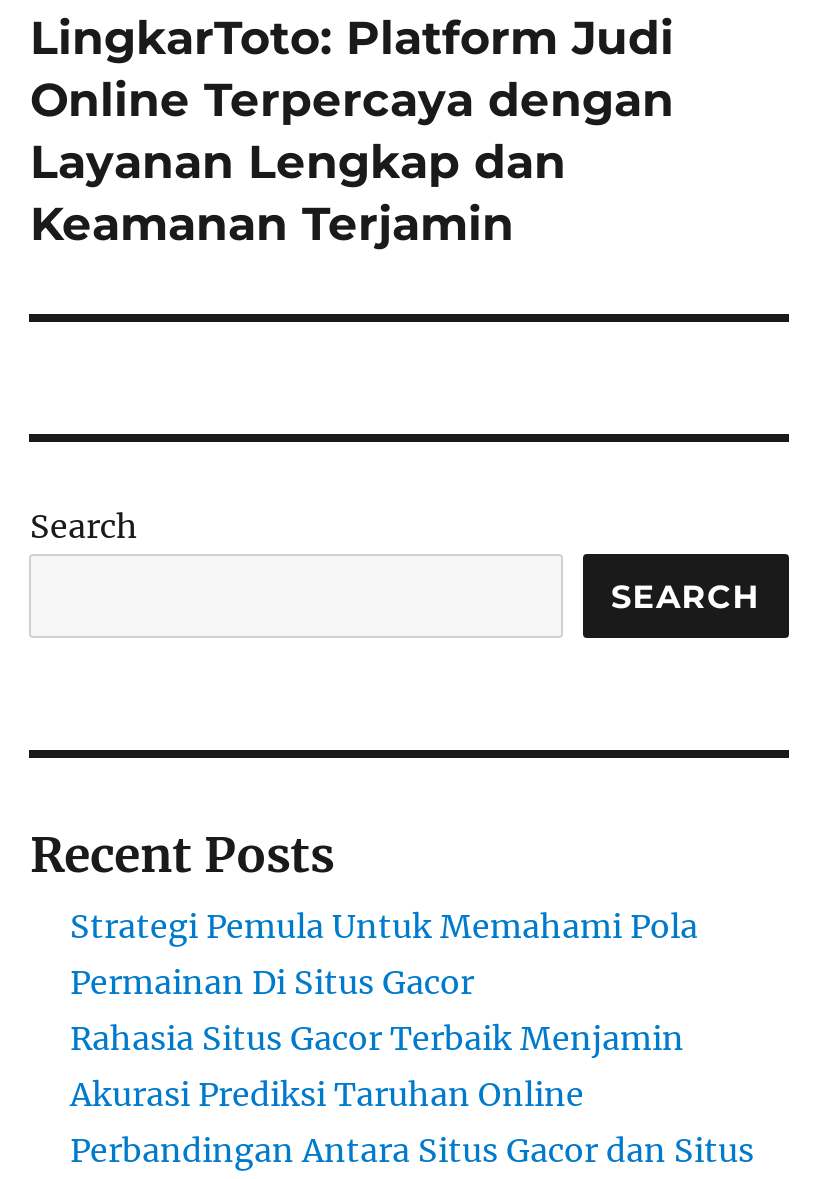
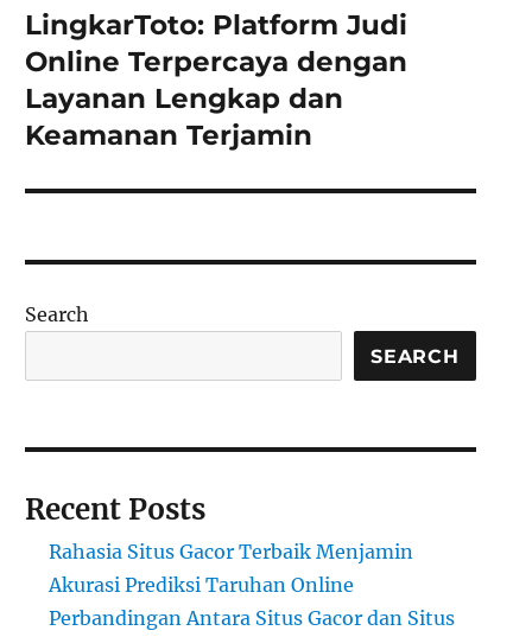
[70,906,698,1002] Strategi Pemula Untuk Memahami Pola | Permainan Di Situs Gacor -> none

